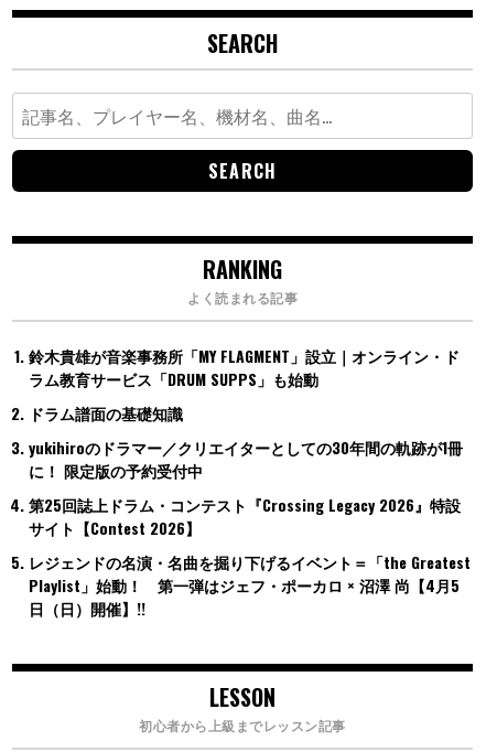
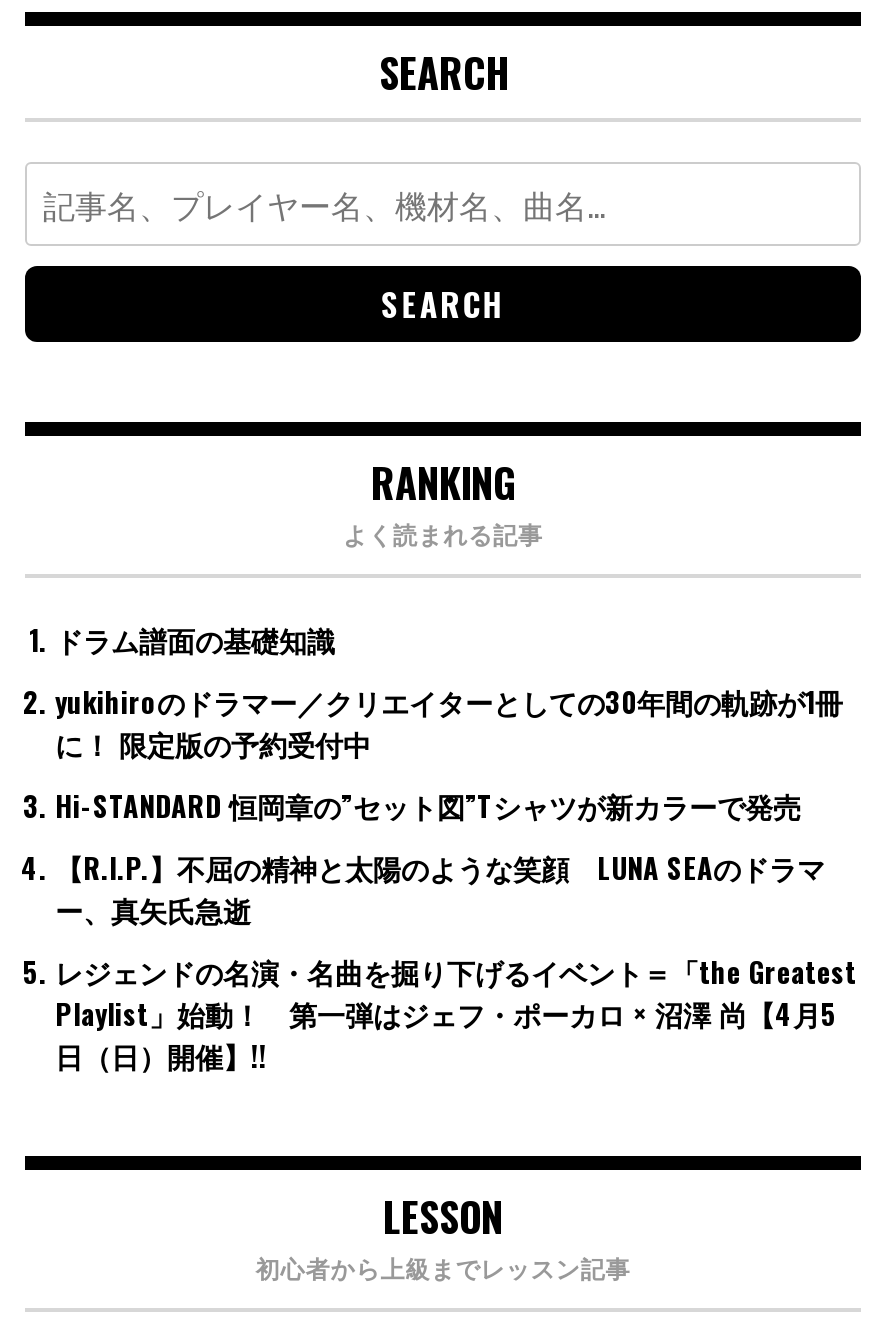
[29,344,460,391] 鈴木貴雄が音楽事務所「MY FLAGMENT」設立｜オンライン・ド | ラム教育サービス「DRUM SUPPS」も始動 -> none
moved [29,402,463,482] -> [55,618,843,764]: ドラム譜面の基礎知識 | yukihiroのドラマー／クリエイターとしての30年間の軌跡が1冊 | に！ 限定版の予約受付中
[29,493,461,539] 第25回誌上ドラム・コンテスト『Crossing Legacy 2026』特設 | サイト【Contest 2026】 -> [55,784,825,930] Hi-STANDARD 恒岡章の”セット図”Tシャツが新カラーで発売 | 【R.I.P.】不屈の精神と太陽のような笑顔 LUNA SEAのドラマ | ー、真矢氏急逝

